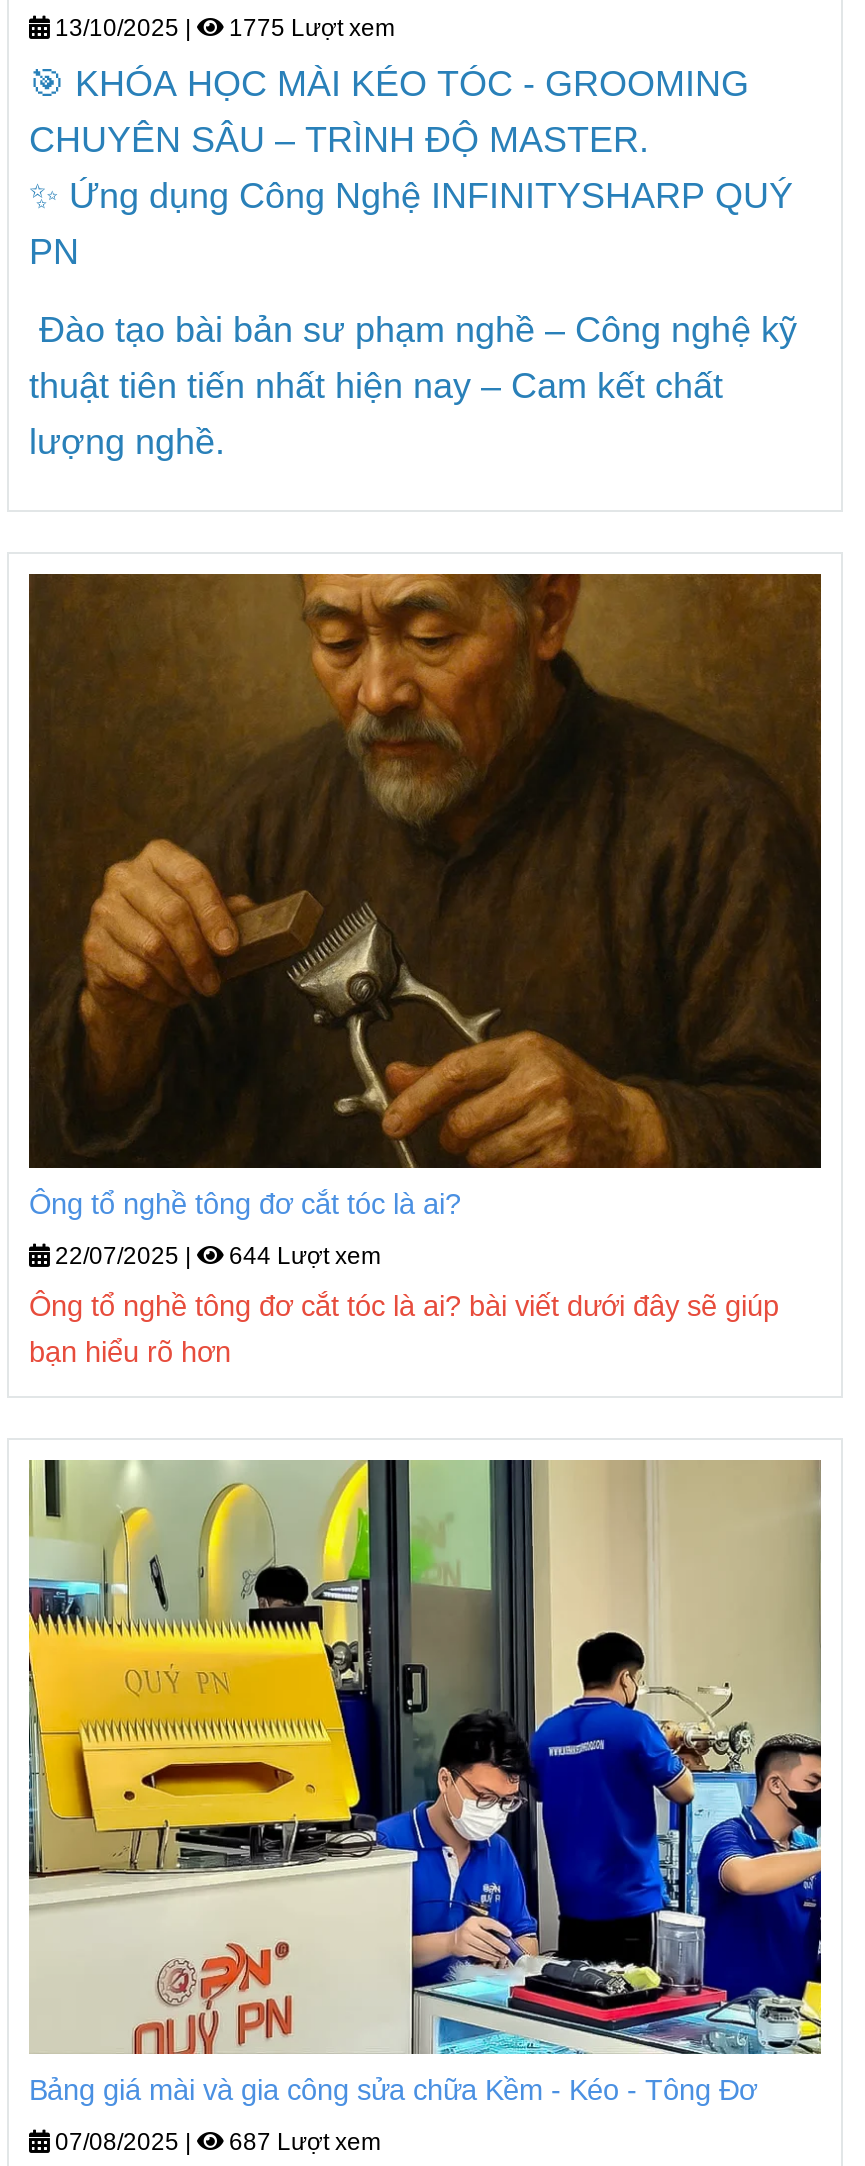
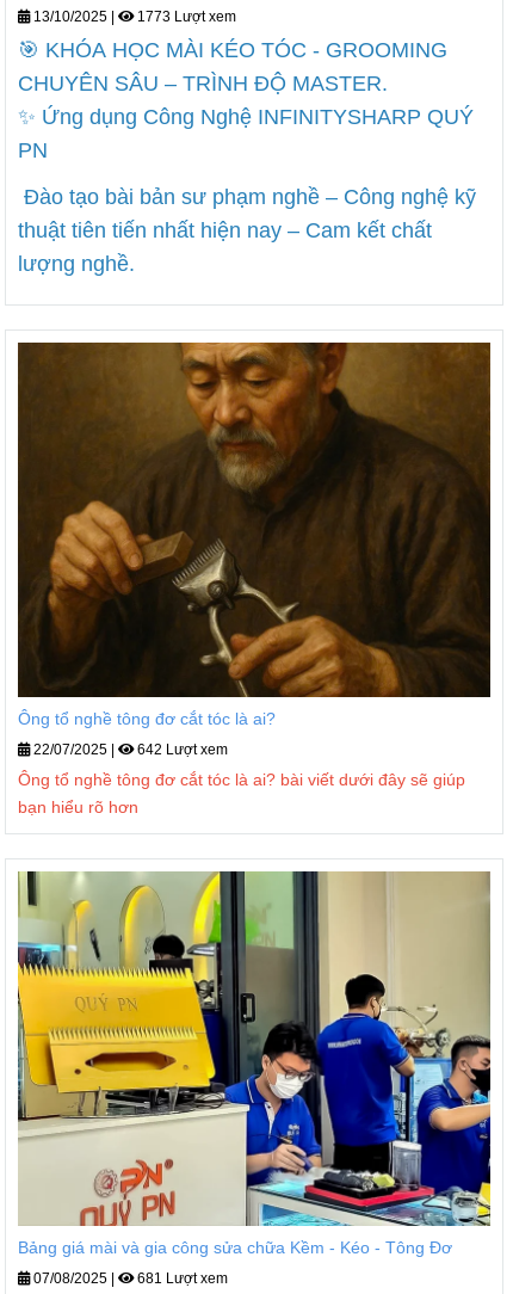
[223,14,395,42] 1775 Lượt xem -> [134,8,236,25] 1773 Lượt xem
[223,1243,381,1271] 644 Lượt xem -> [134,742,228,758] 642 Lượt xem
[223,2129,381,2157] 687 Lượt xem -> [134,1270,228,1287] 681 Lượt xem

